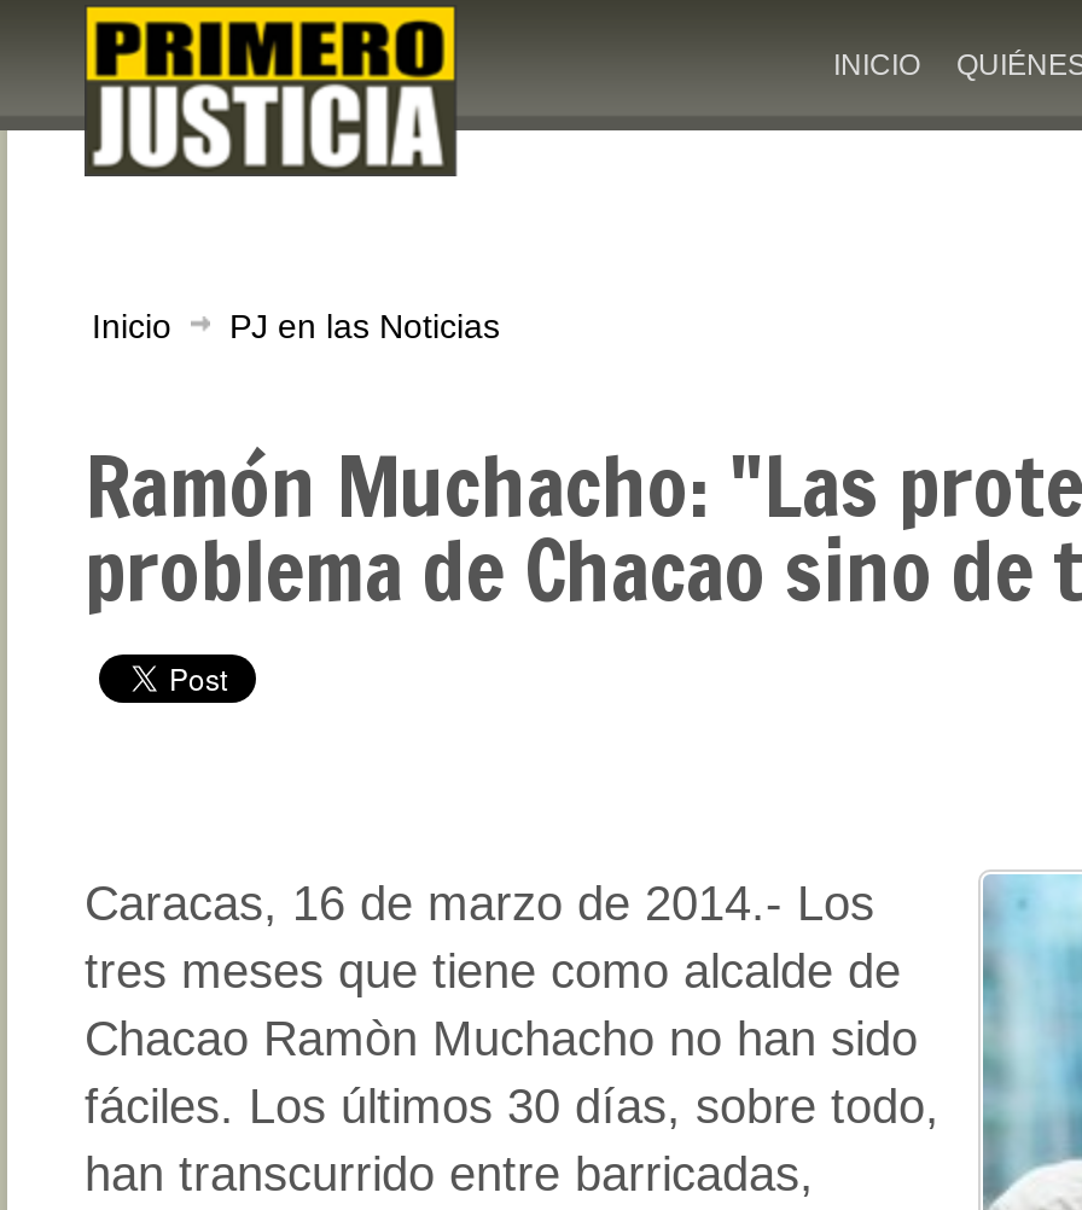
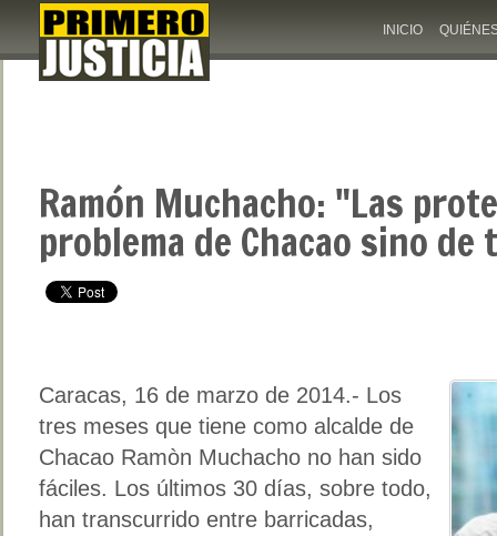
[92,307,500,345] Inicio | PJ en las Noticias -> none

